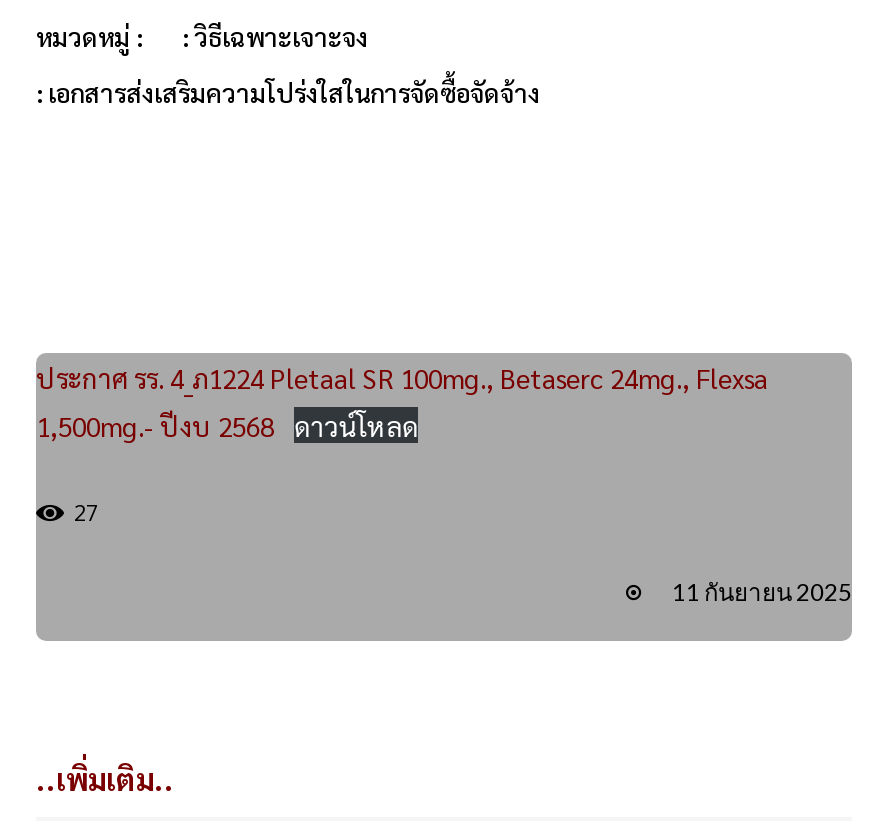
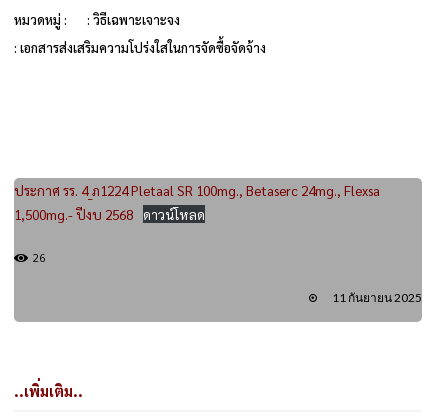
[74,497,98,527] 27 -> [33,250,45,265] 26

